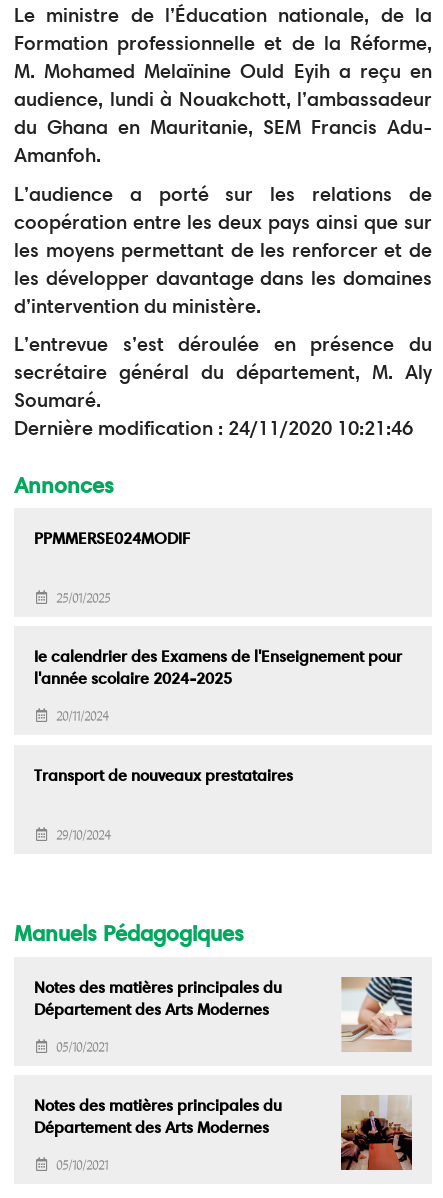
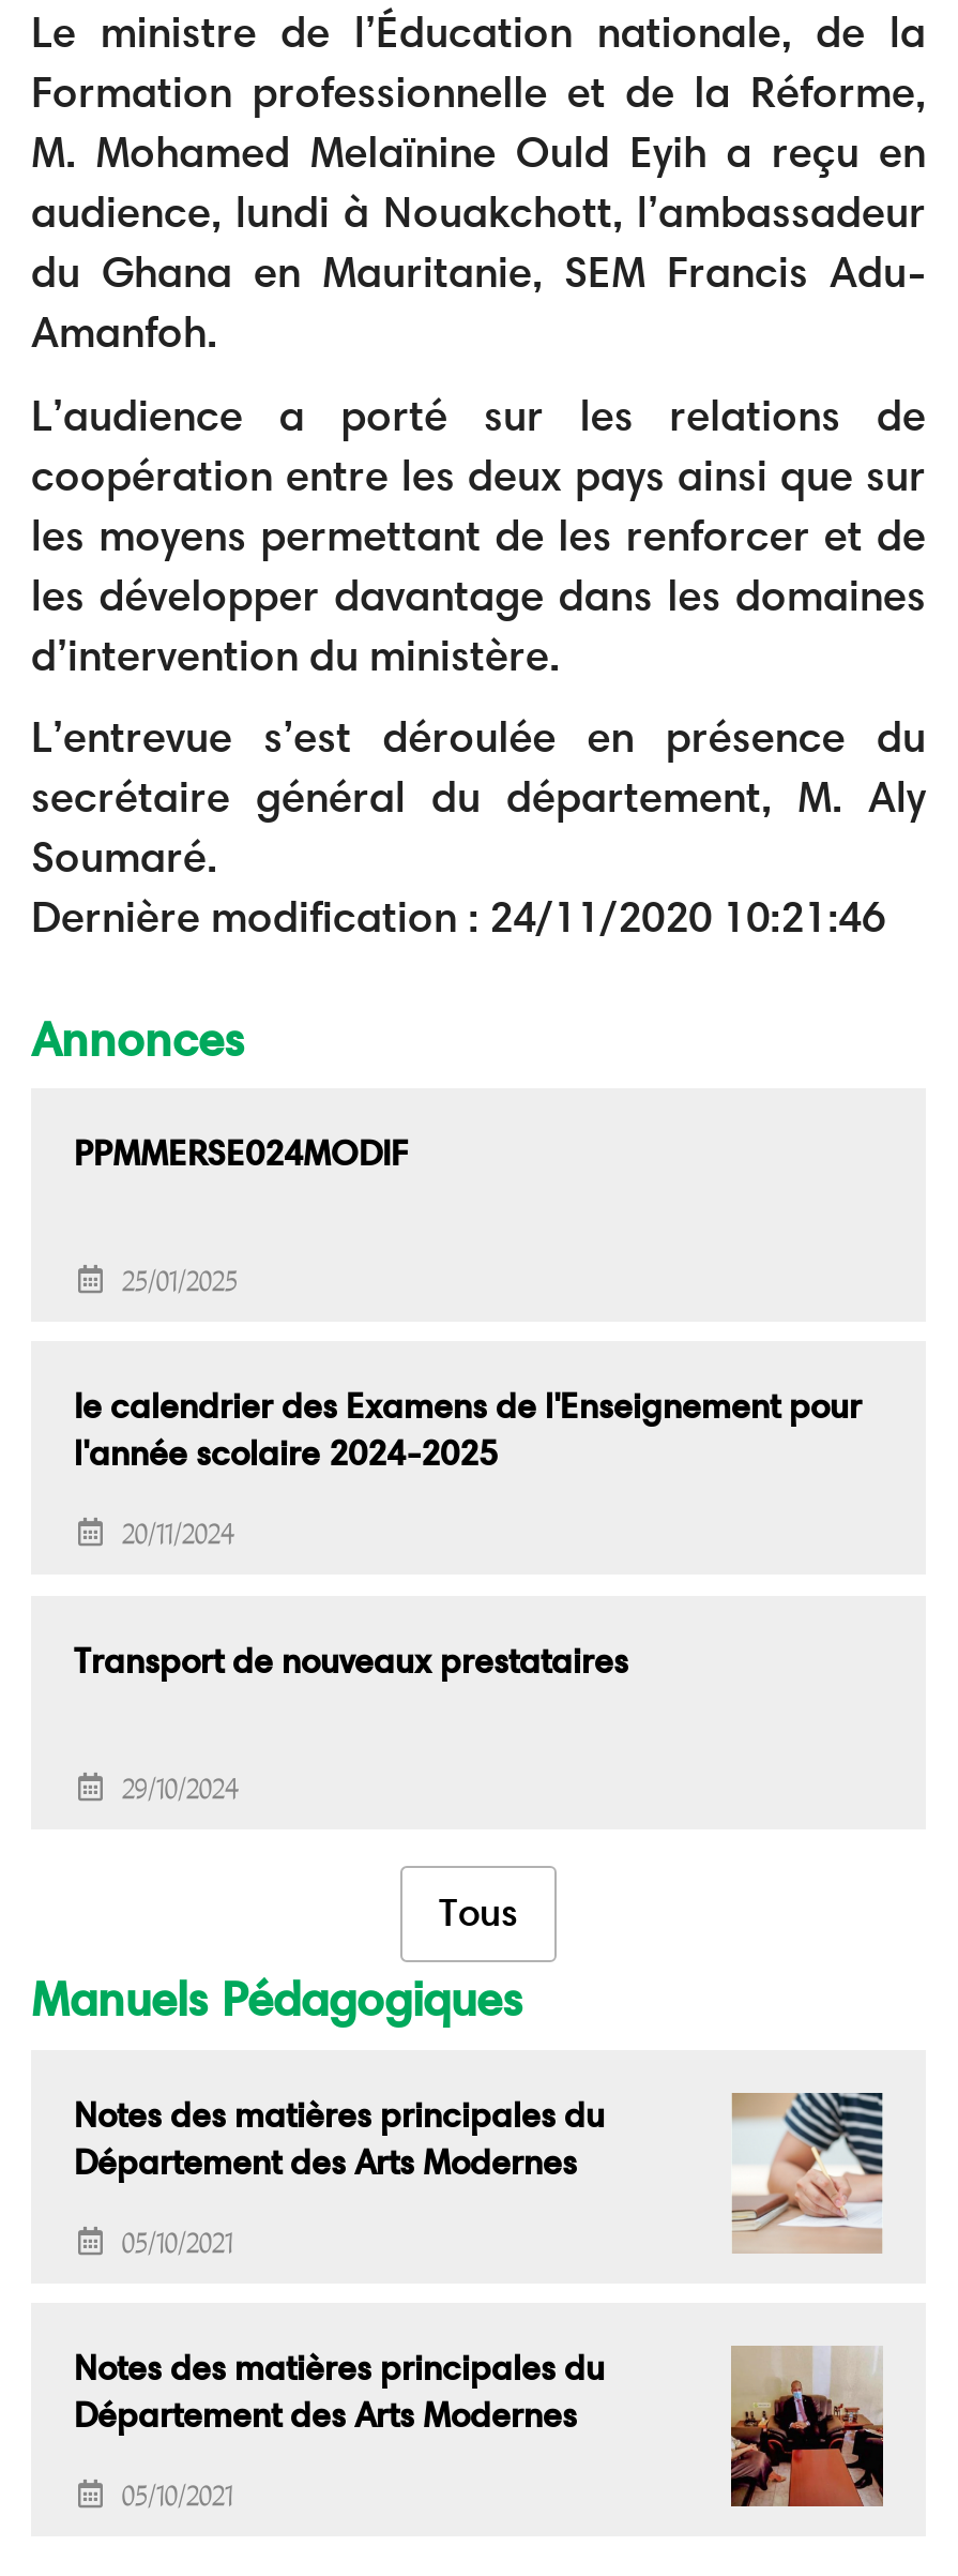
none -> [439,1890,518,1937] Tous

